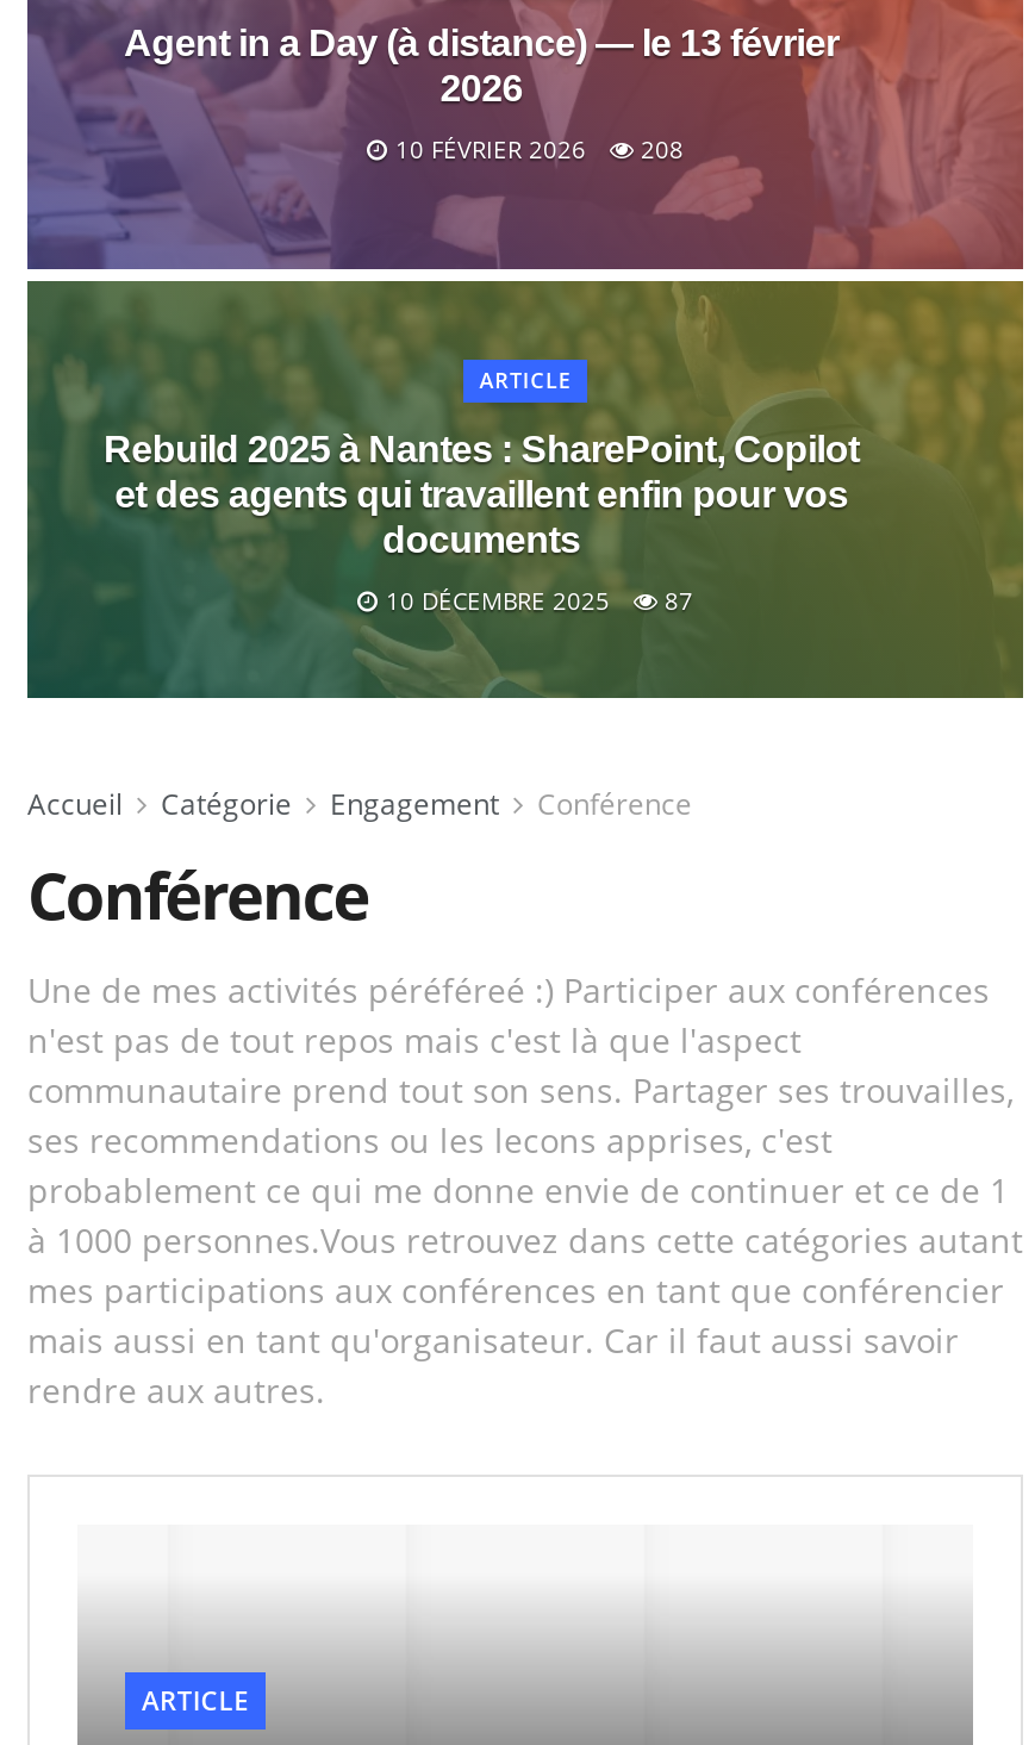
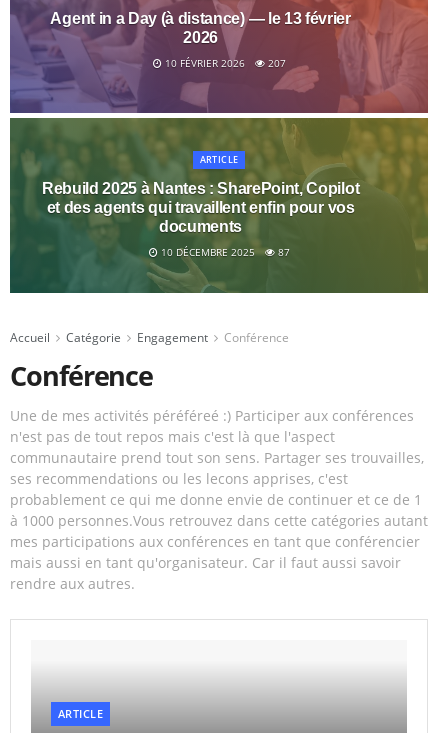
[388,131,684,164] 10 FÉVRIER 2026 208 -> [161,55,285,69] 10 FÉVRIER 2026 207

